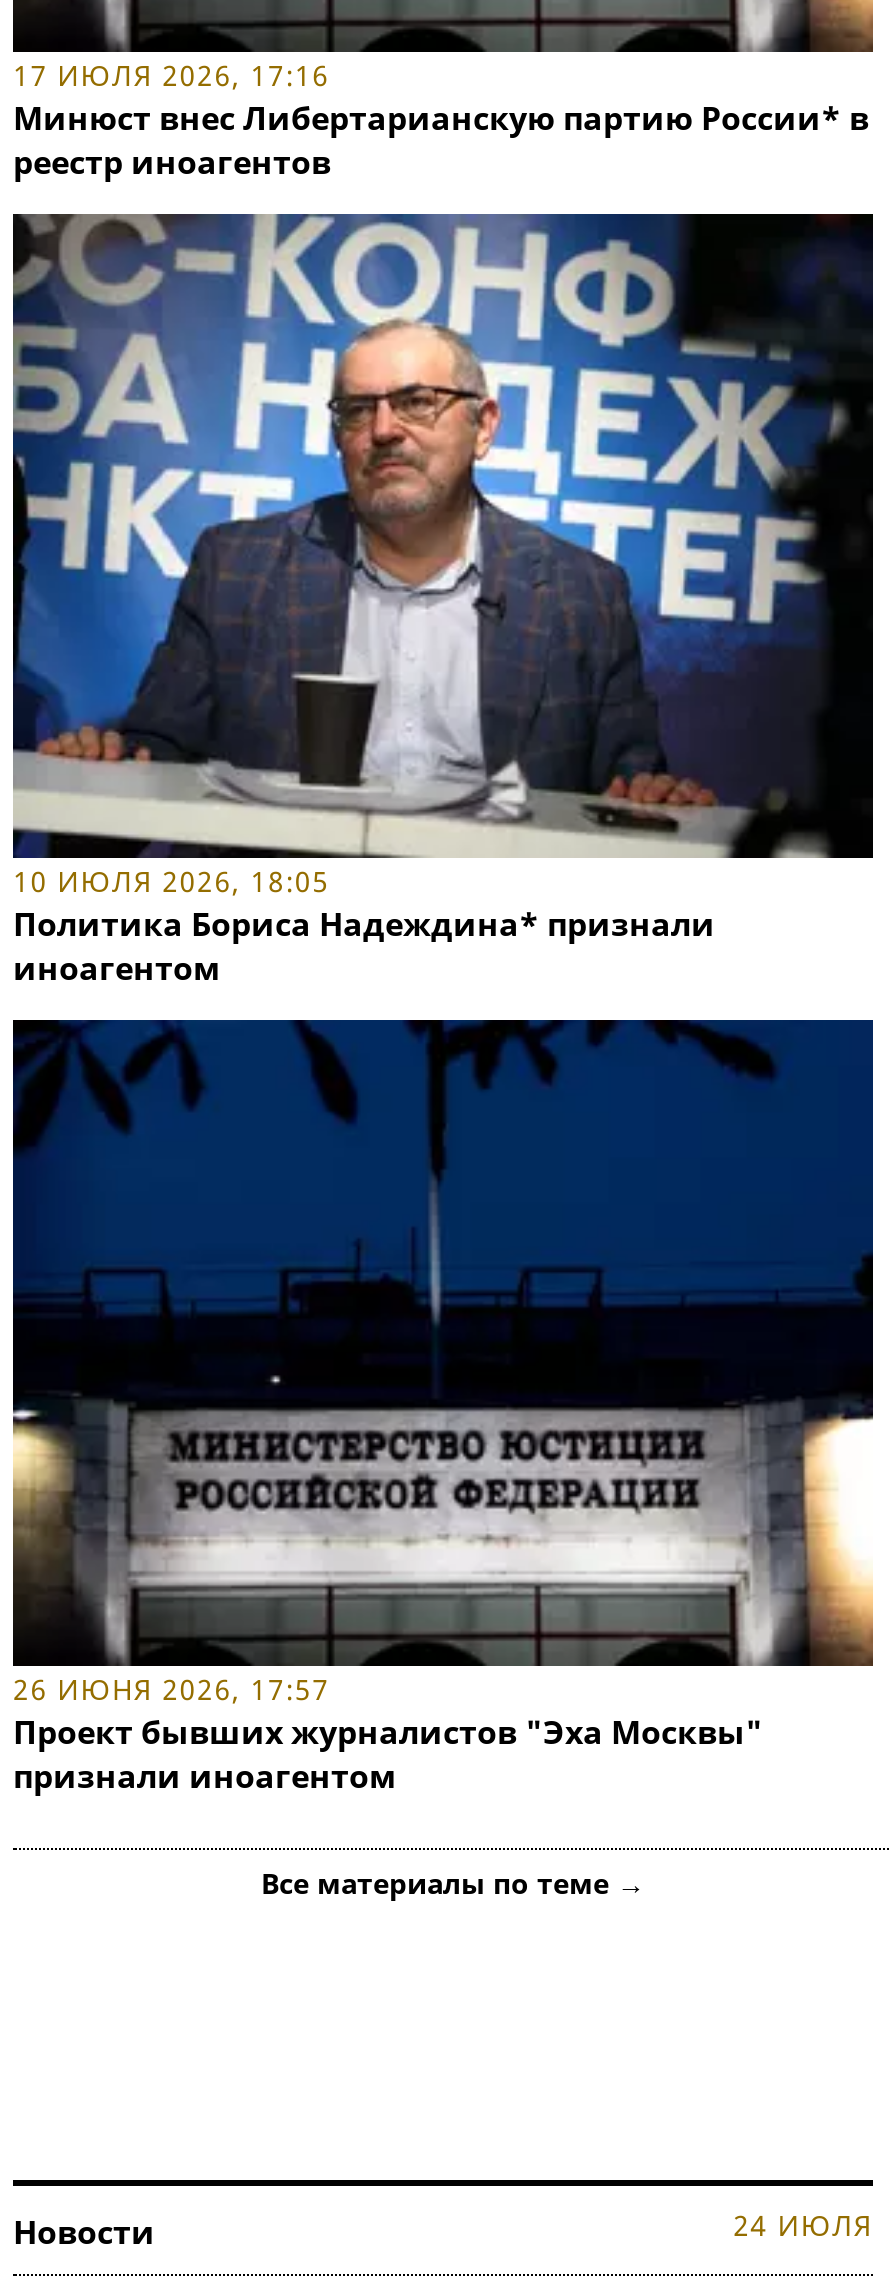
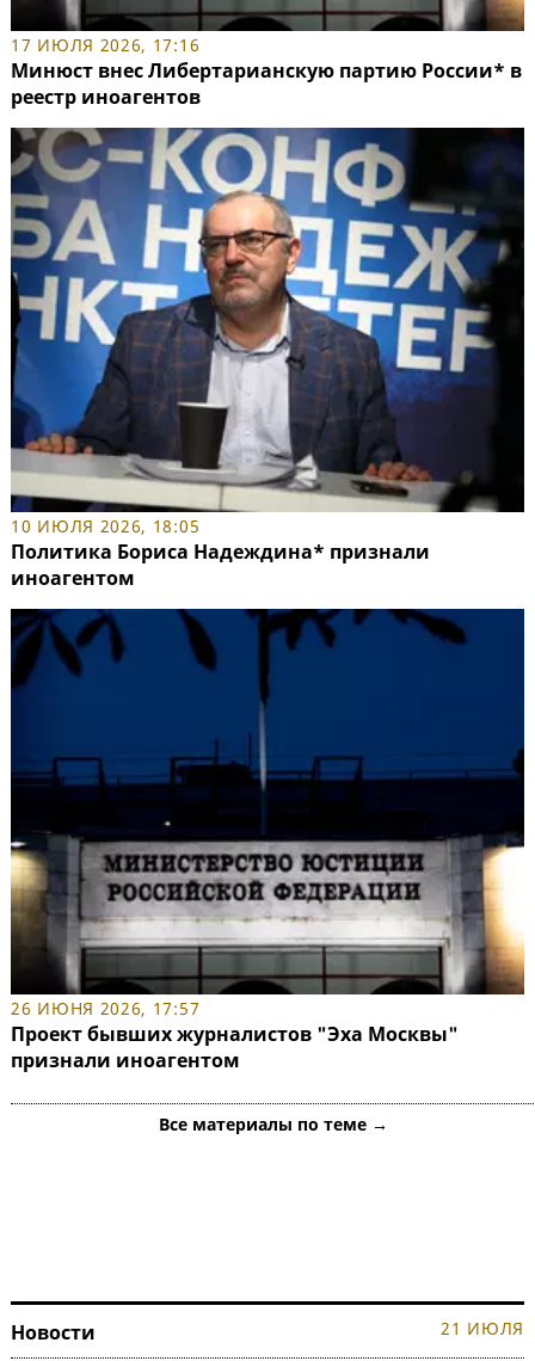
[733,2205,873,2243] 24 ИЮЛЯ -> [441,1316,524,1339] 21 ИЮЛЯ

